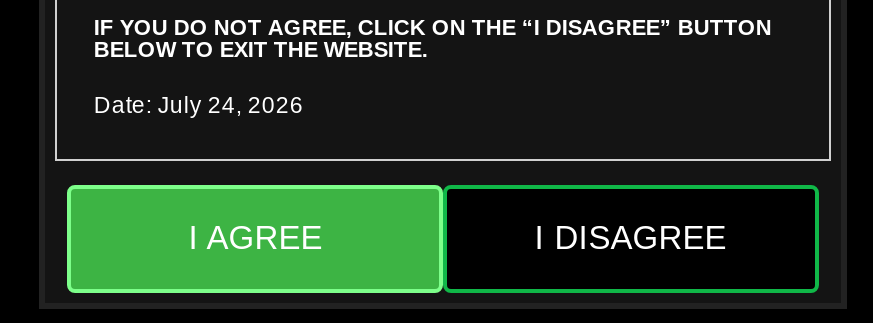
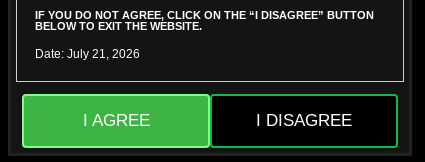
[94,92,304,118] Date: July 24, 2026 -> [35,47,140,60] Date: July 21, 2026

